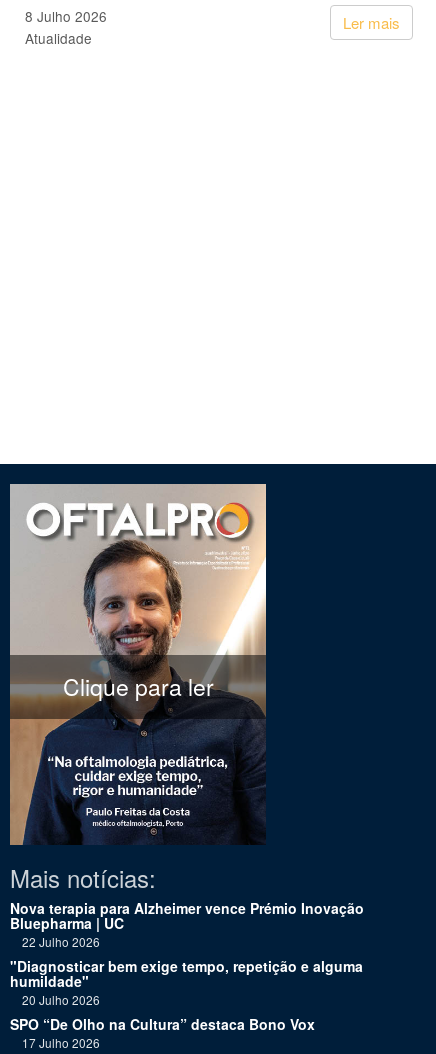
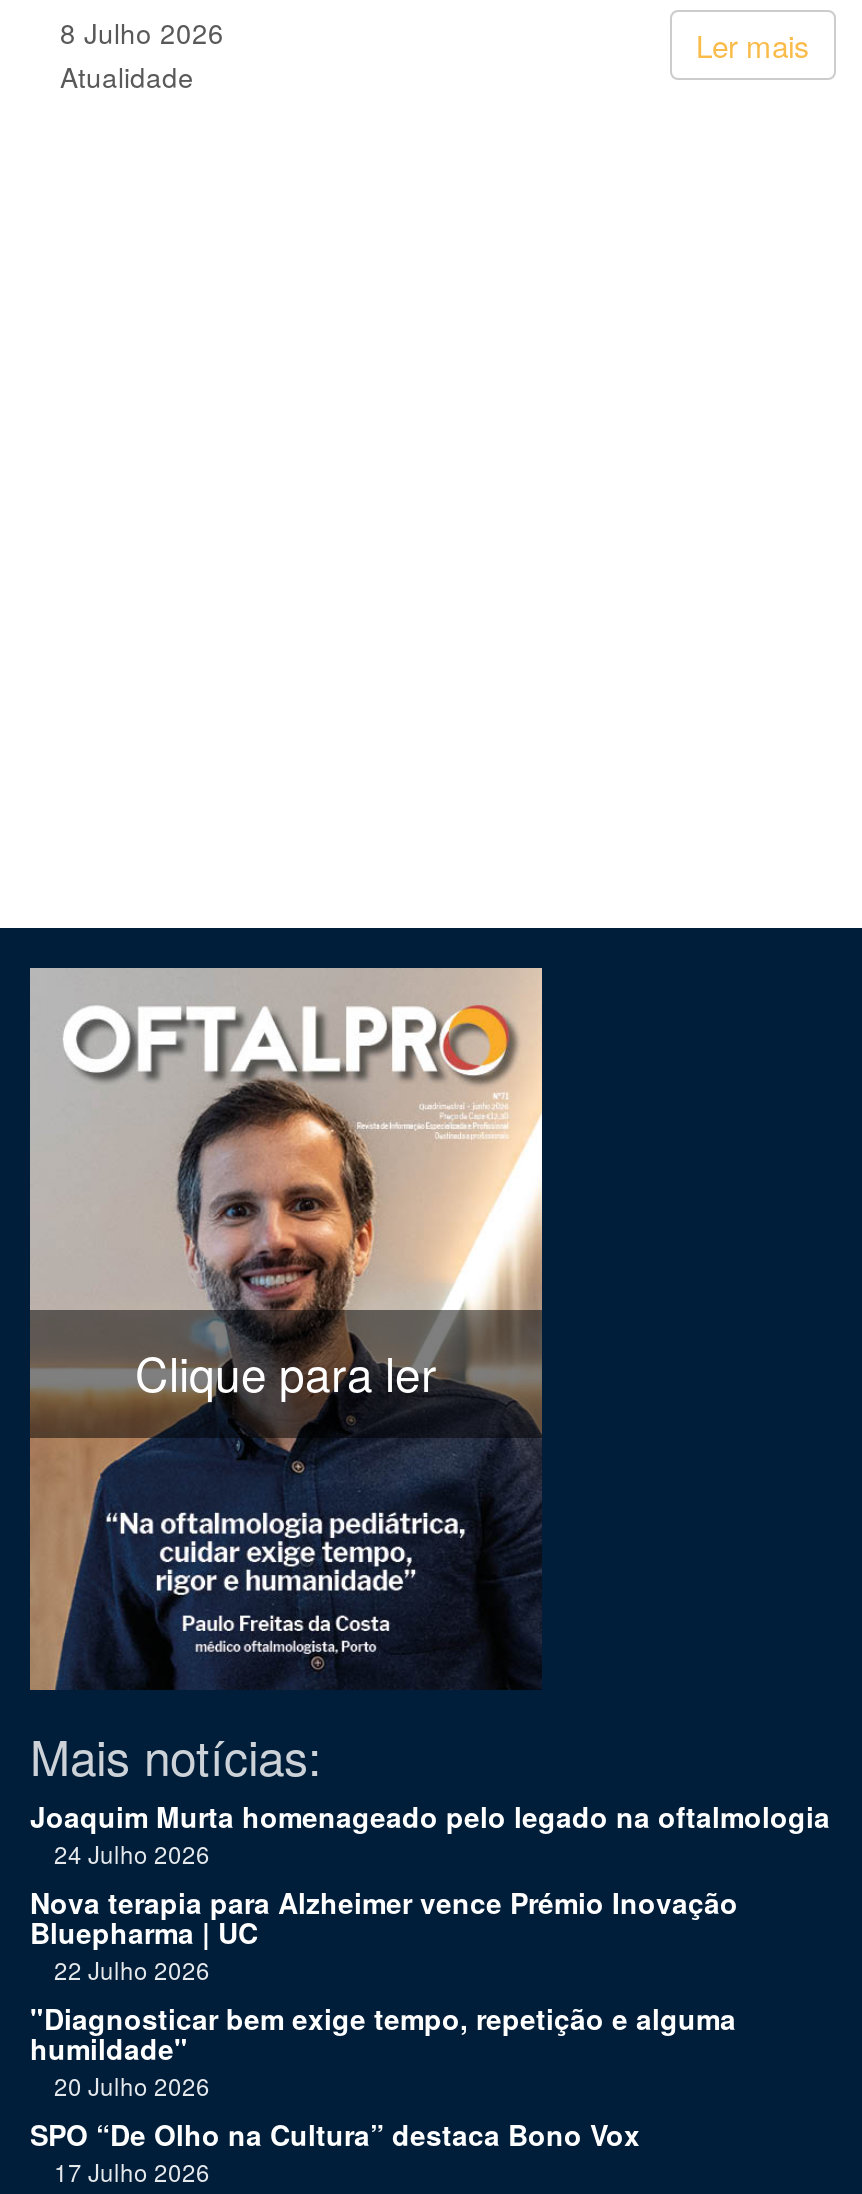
none -> [30,1796,830,1870] Joaquim Murta homenageado pelo legado na oftalmologia | 24 Julho 2026

